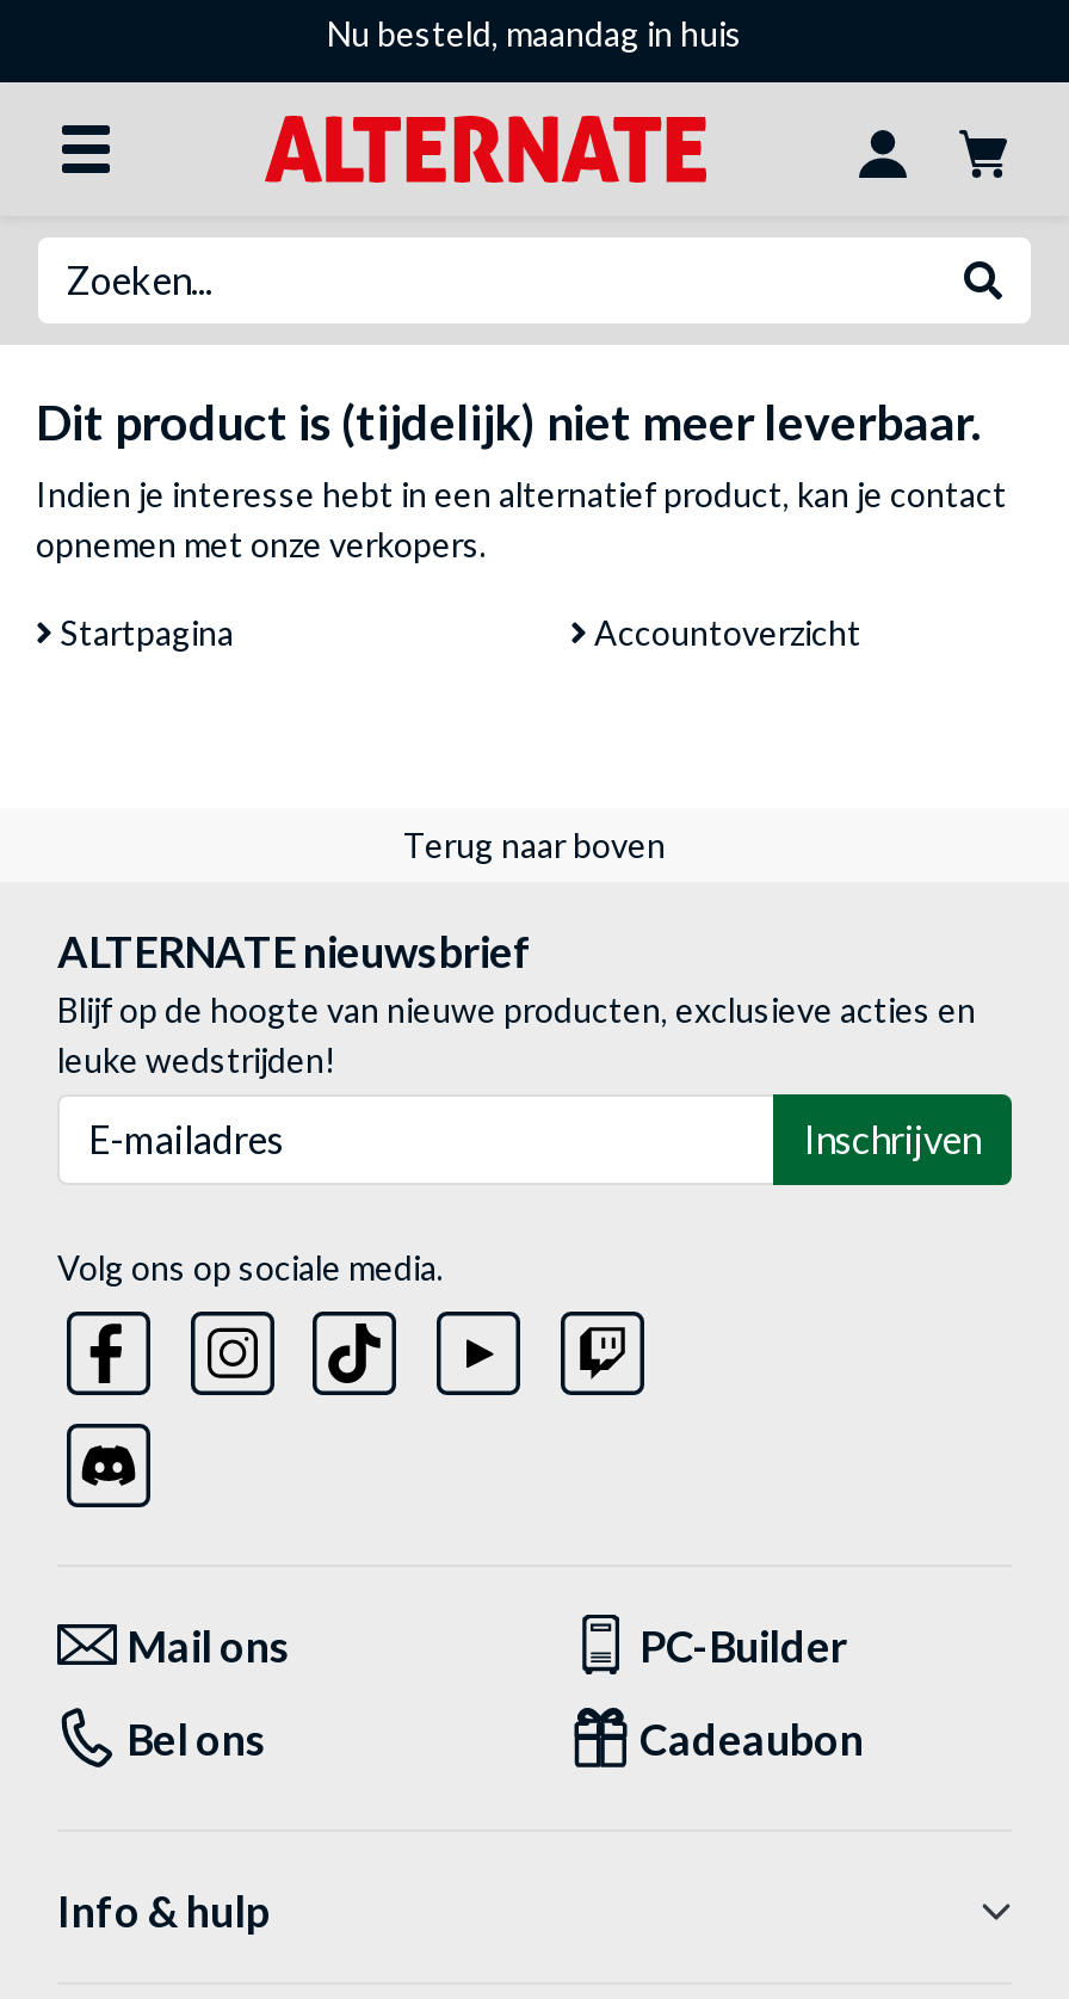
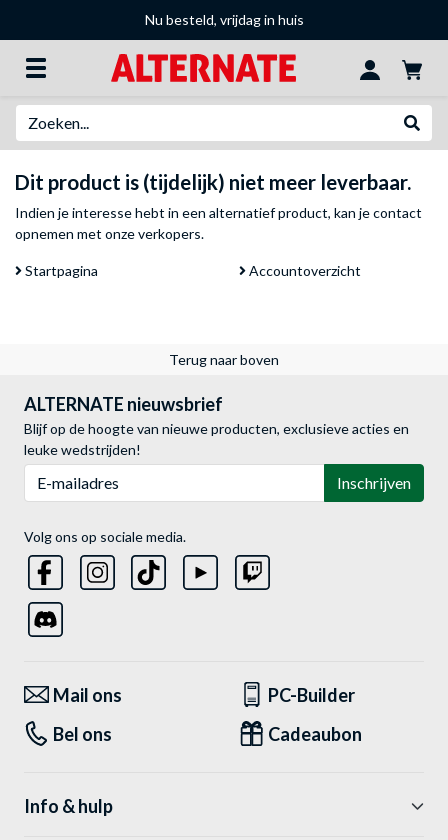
[327,13,742,54] Nu besteld, maandag in huis -> [144,11,303,28] Nu besteld, vrijdag in huis

